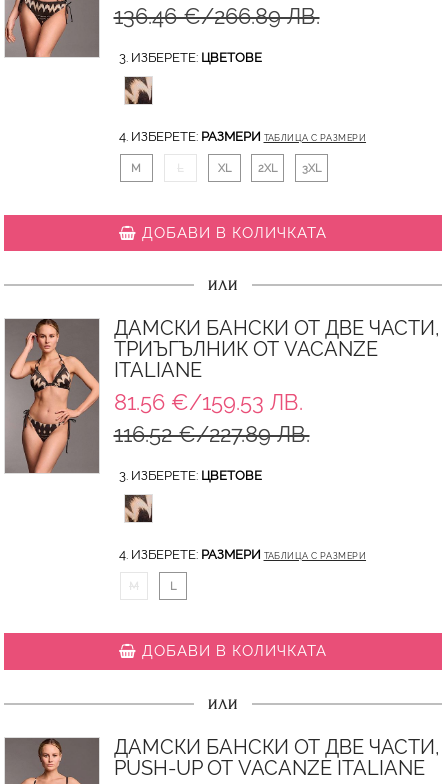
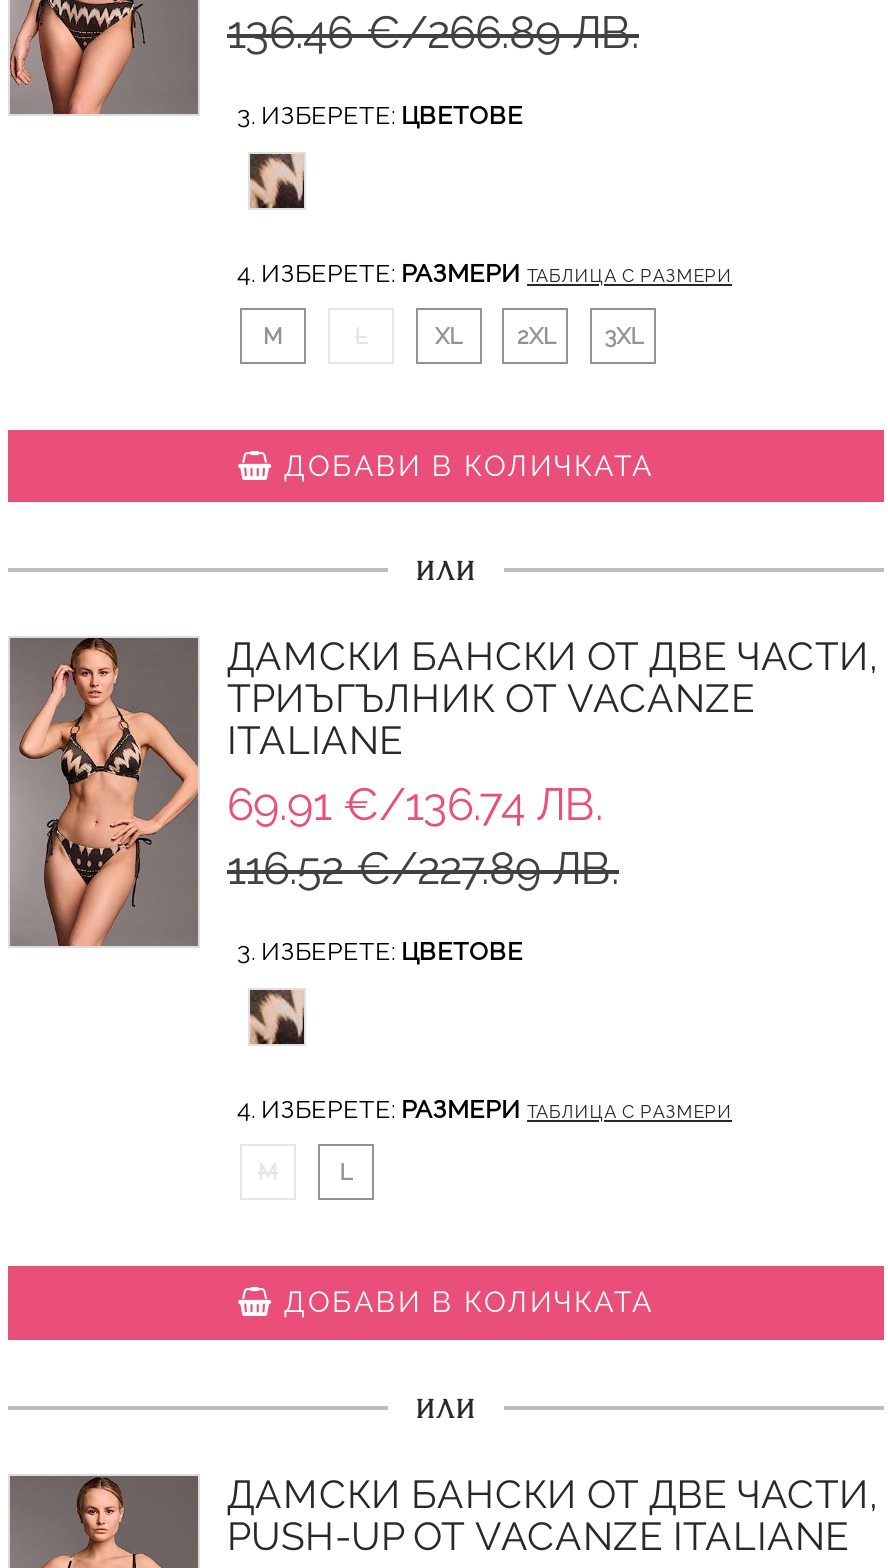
[113,389,302,415] 81.56 €/159.53 ЛВ. -> [227,779,603,831] 69.91 €/136.74 ЛВ.

